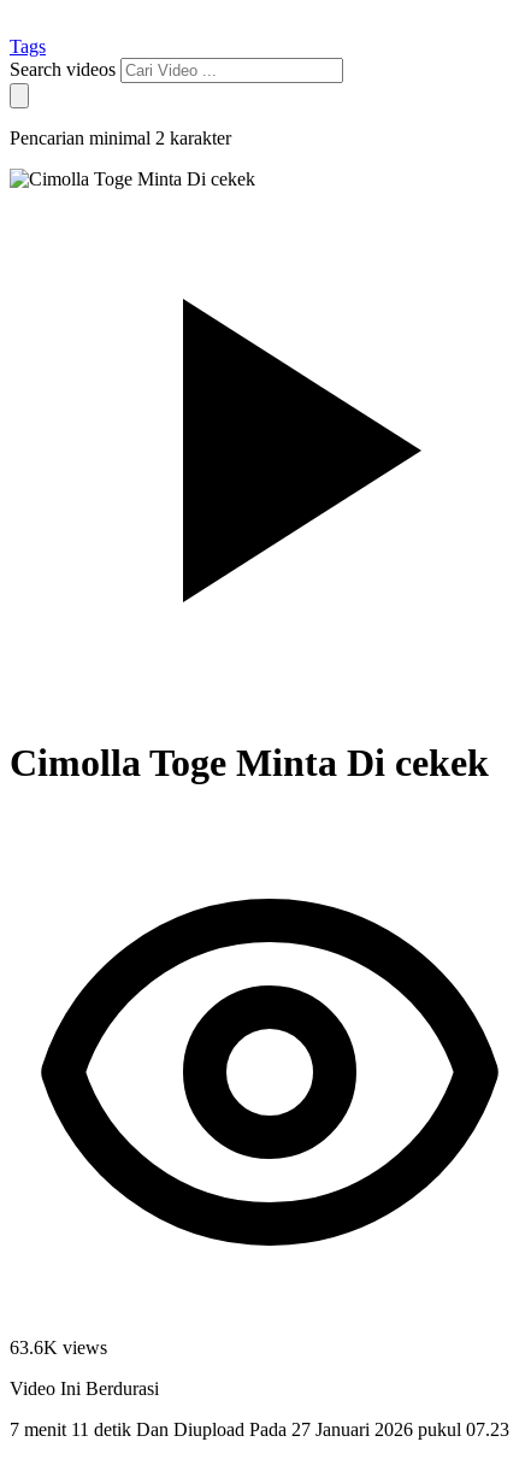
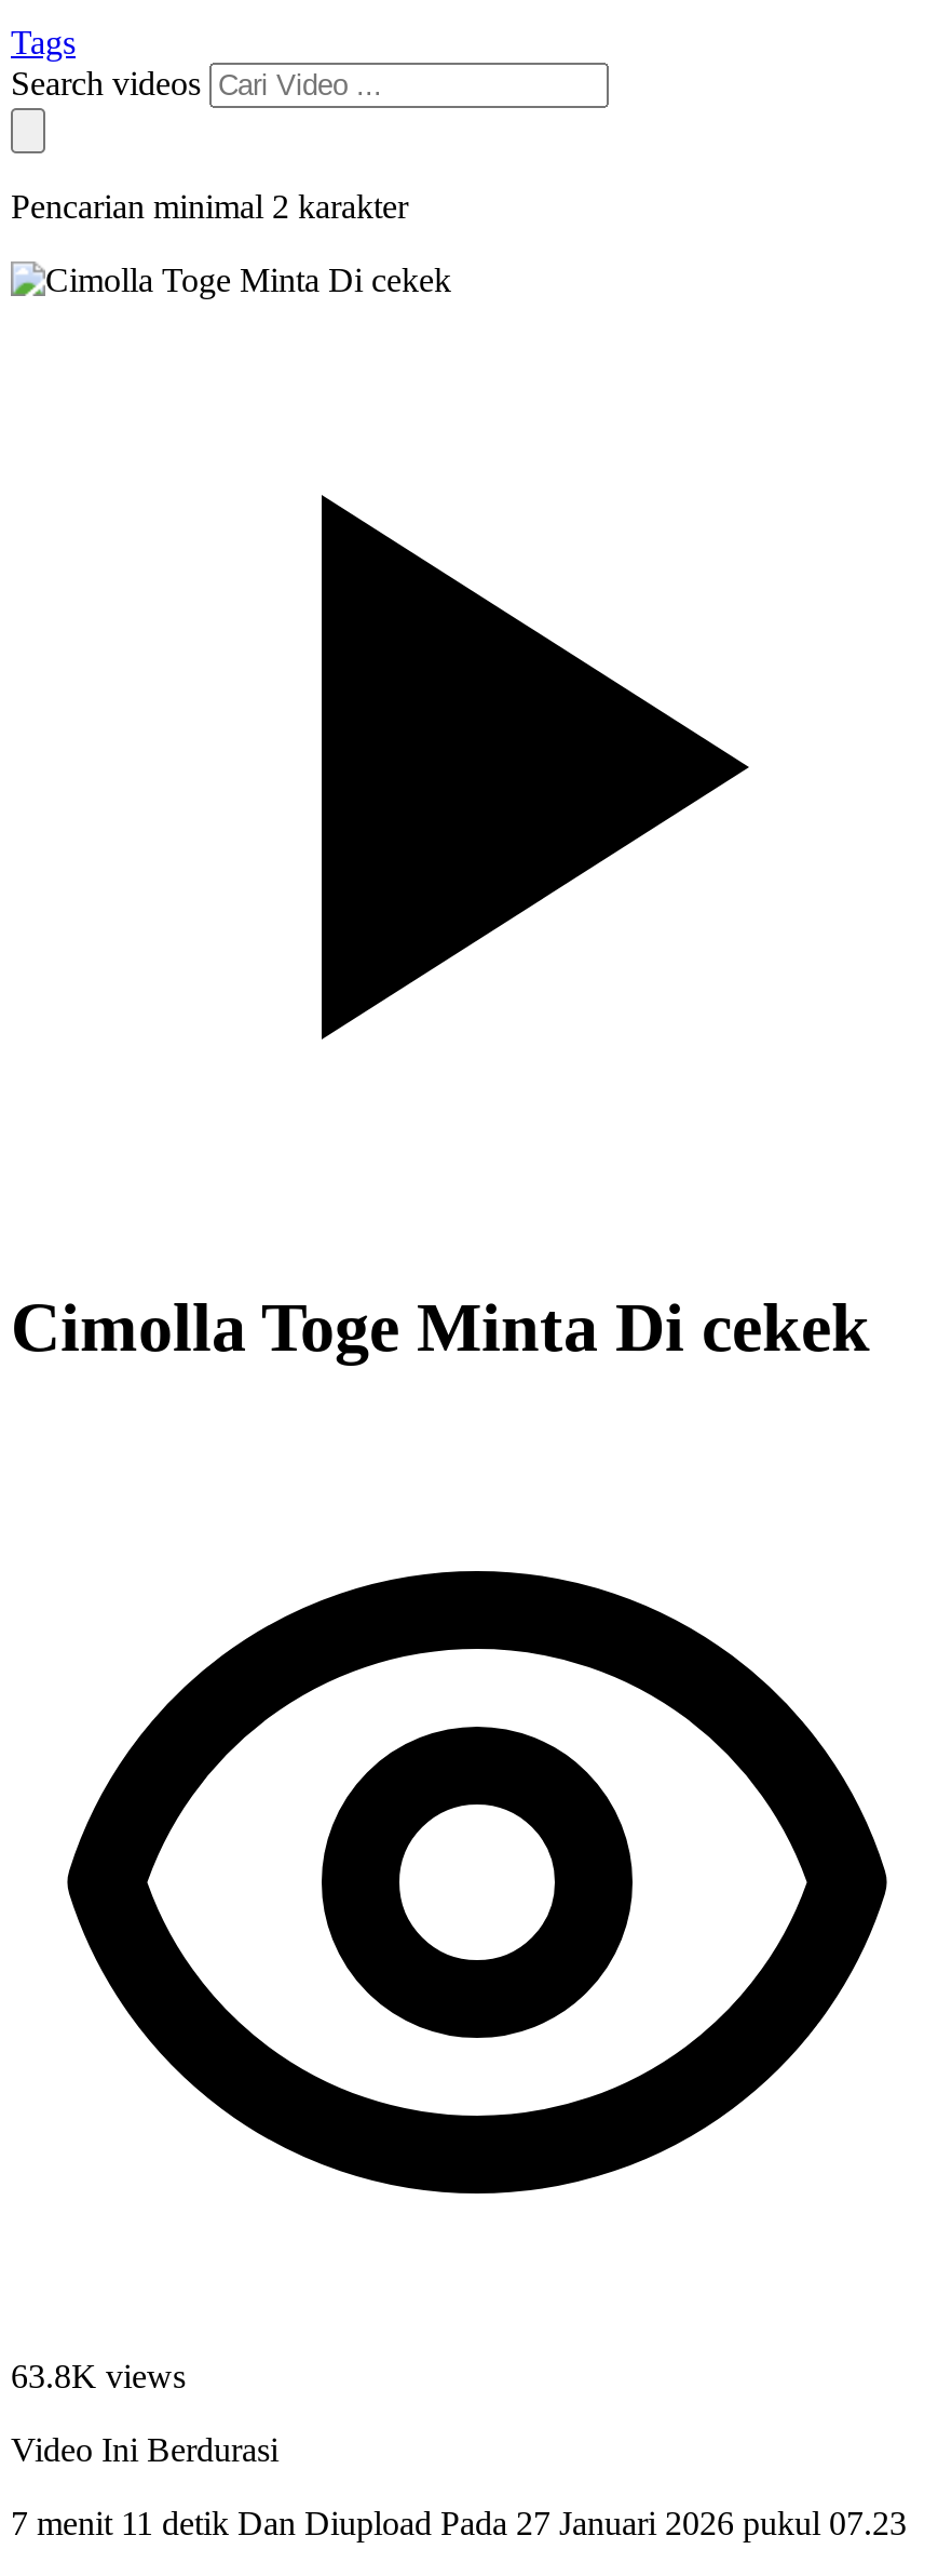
[10,1337,107,1358] 63.6K views -> [11,2358,186,2394] 63.8K views

